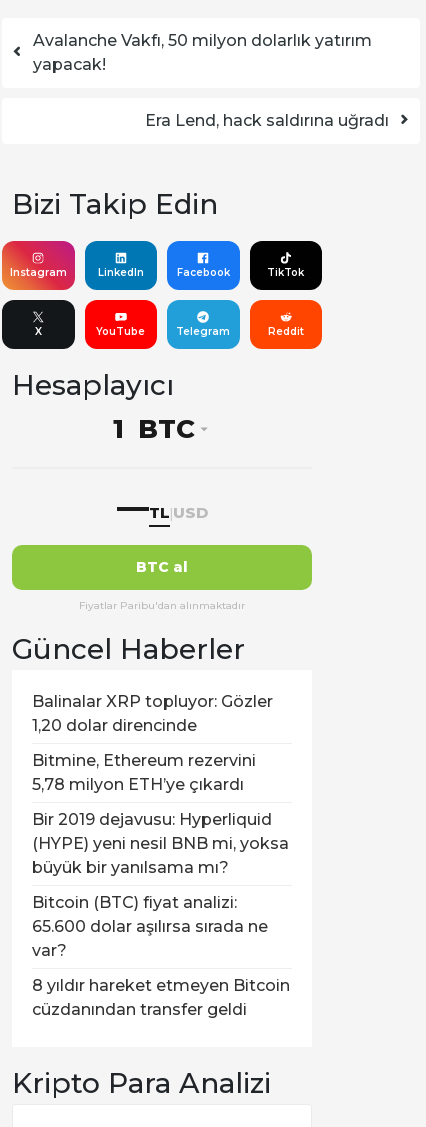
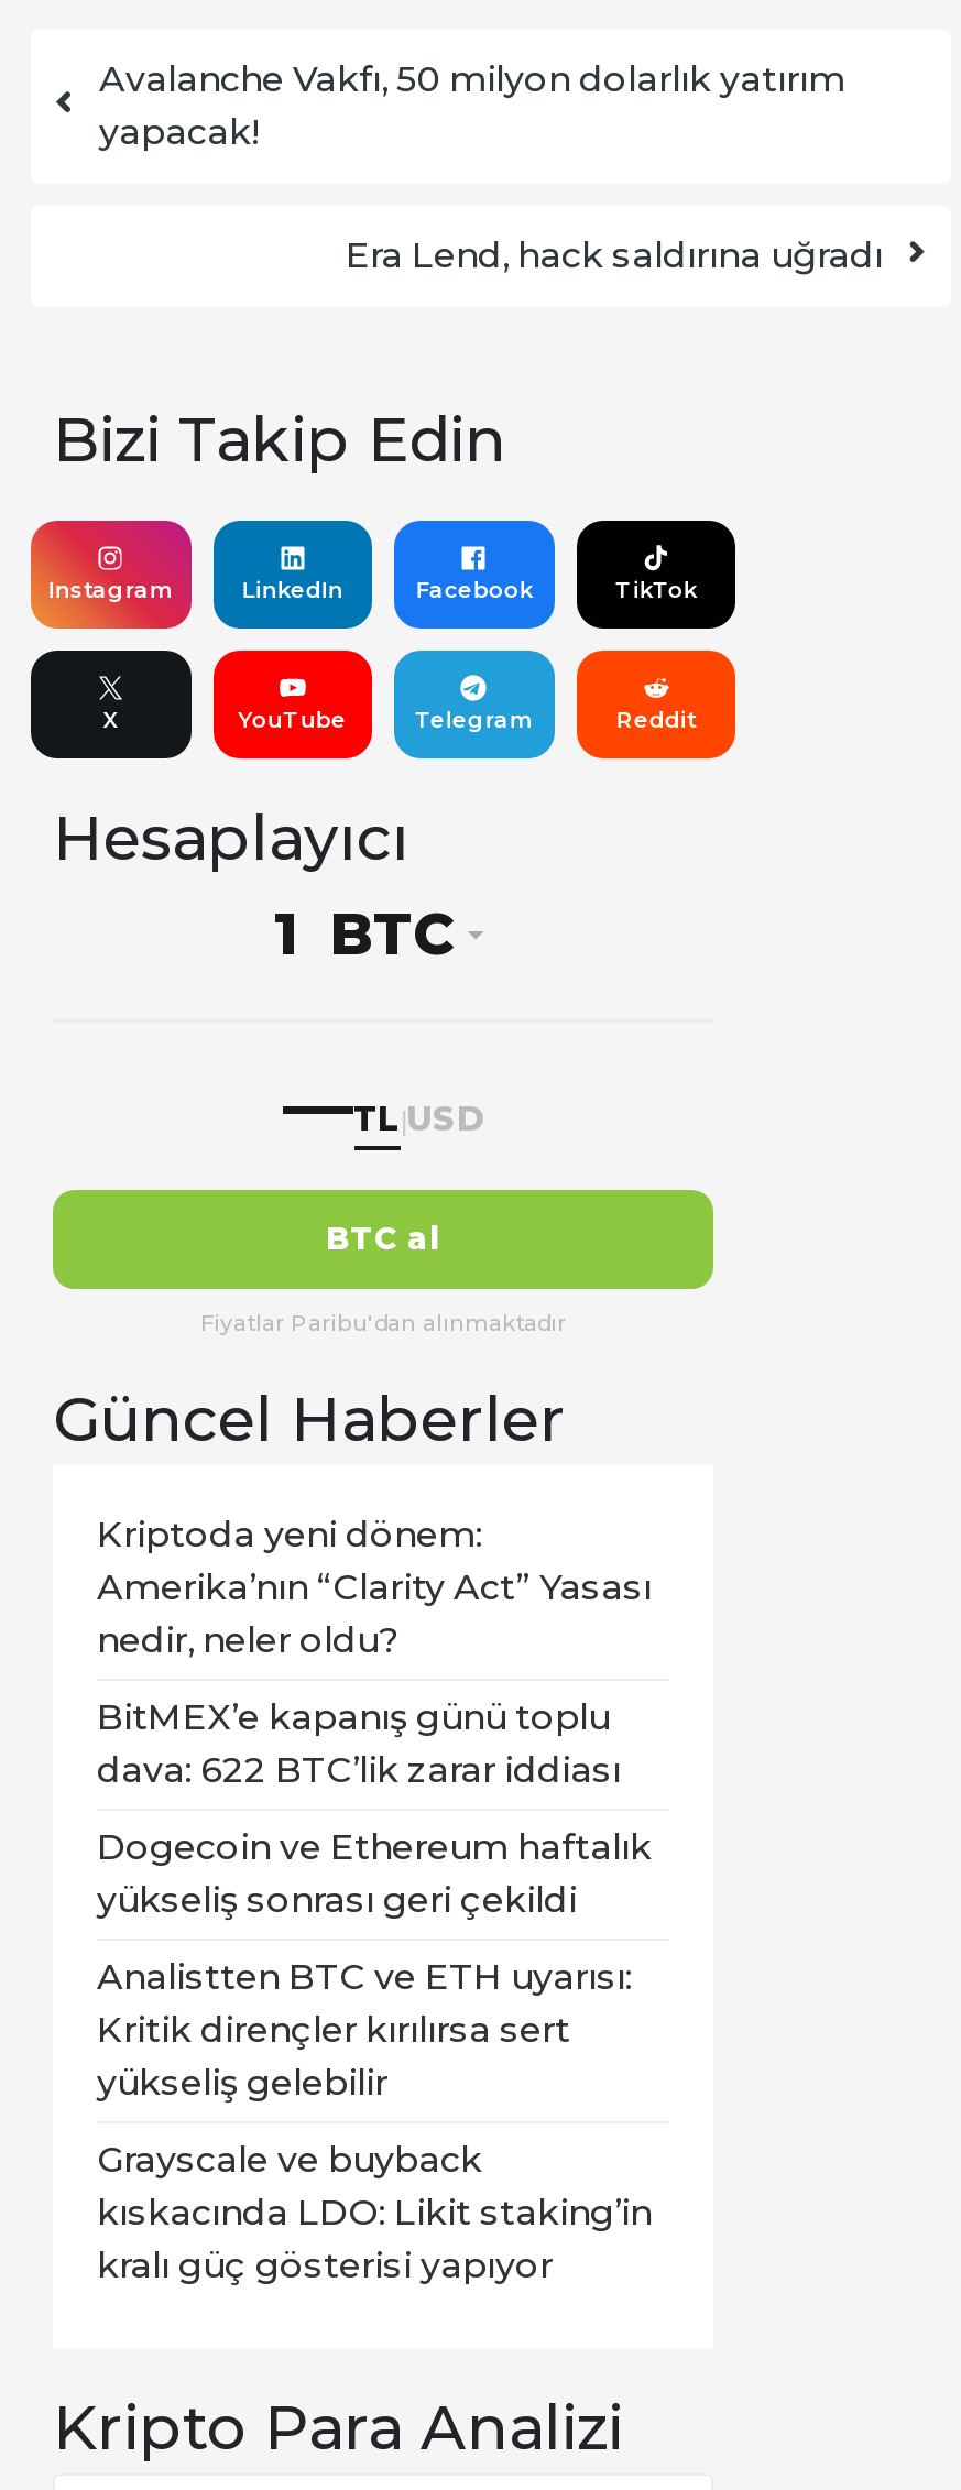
[32,692,273,735] Balinalar XRP topluyor: Gözler | 1,20 dolar direncinde -> [97,1512,652,1660] Kriptoda yeni dönem: | Amerika’nın “Clarity Act” Yasası | nedir, neler oldu?
[32,751,256,794] Bitmine, Ethereum rezervini | 5,78 milyon ETH’ye çıkardı -> [97,1695,621,1790] BitMEX’e kapanış günü toplu | dava: 622 BTC’lik zarar iddiası
[32,810,289,877] Bir 2019 dejavusu: Hyperliquid | (HYPE) yeni nesil BNB mi, yoksa | büyük bir yanılsama mı? -> [97,1825,652,1920] Dogecoin ve Ethereum haftalık | yükseliş sonrası geri çekildi
[32,893,268,960] Bitcoin (BTC) fiyat analizi: | 65.600 dolar aşılırsa sırada ne | var? -> [97,1955,632,2102] Analistten BTC ve ETH uyarısı: | Kritik dirençler kırılırsa sert | yükseliş gelebilir
[32,976,290,1019] 8 yıldır hareket etmeyen Bitcoin | cüzdanından transfer geldi -> [97,2138,652,2285] Grayscale ve buyback | kıskacında LDO: Likit staking’in | kralı güç gösterisi yapıyor

